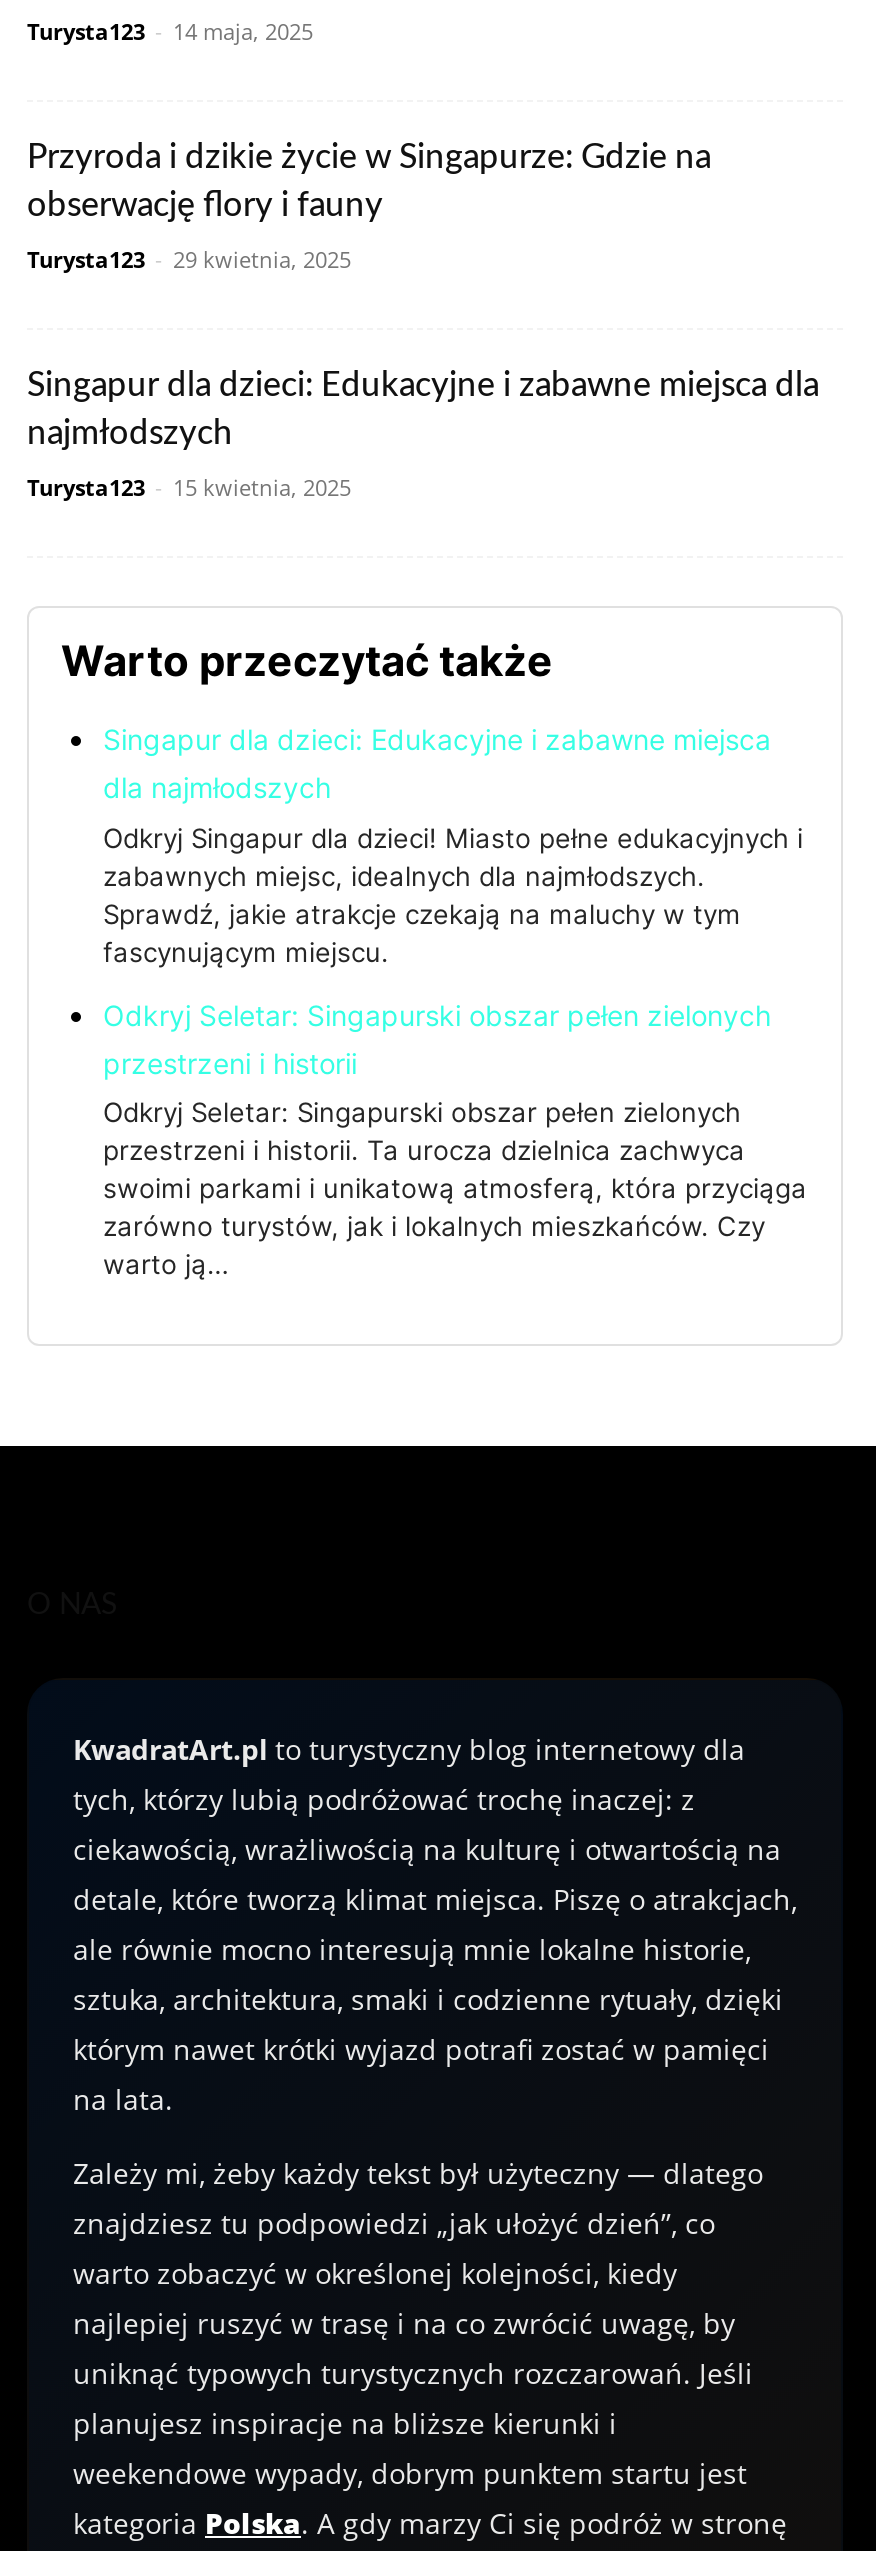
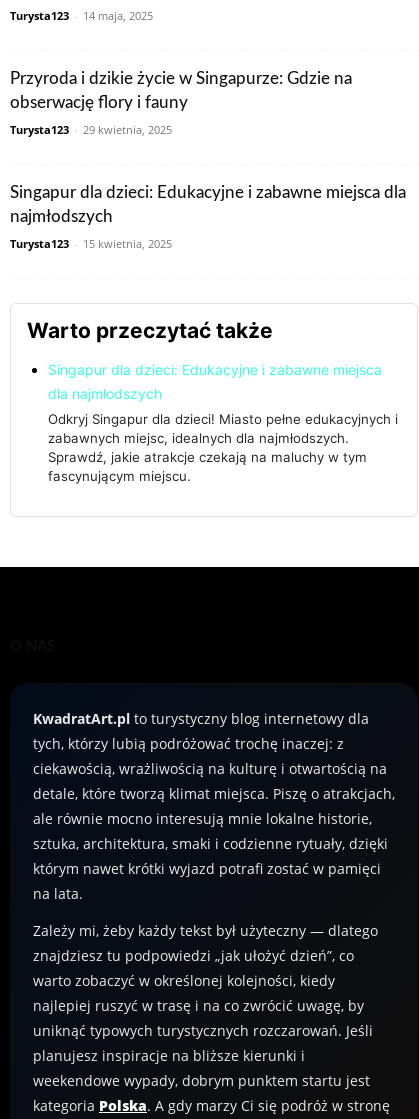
[103,997,807,1280] Odkryj Seletar: Singapurski obszar pełen zielonych | przestrzeni i historii | Odkryj Seletar: Singapurski obszar pełen zielonych | przestrzeni i historii. Ta urocza dzielnica zachwyca | swoimi parkami i unikatową atmosferą, która przyciąga | zarówno turystów, jak i lokalnych mieszkańców. Czy | warto ją… -> none

